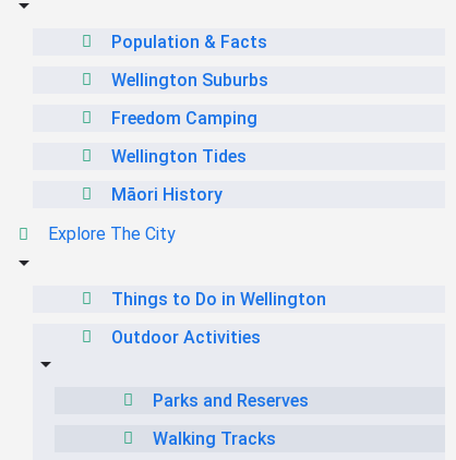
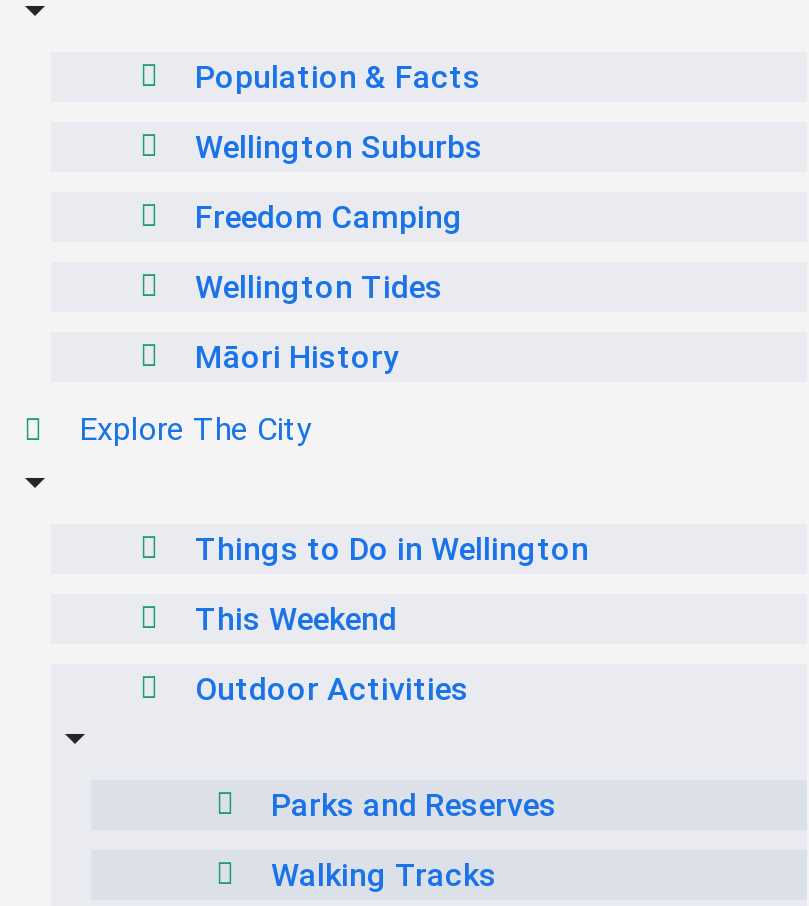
none -> [195,600,397,638] This Weekend

